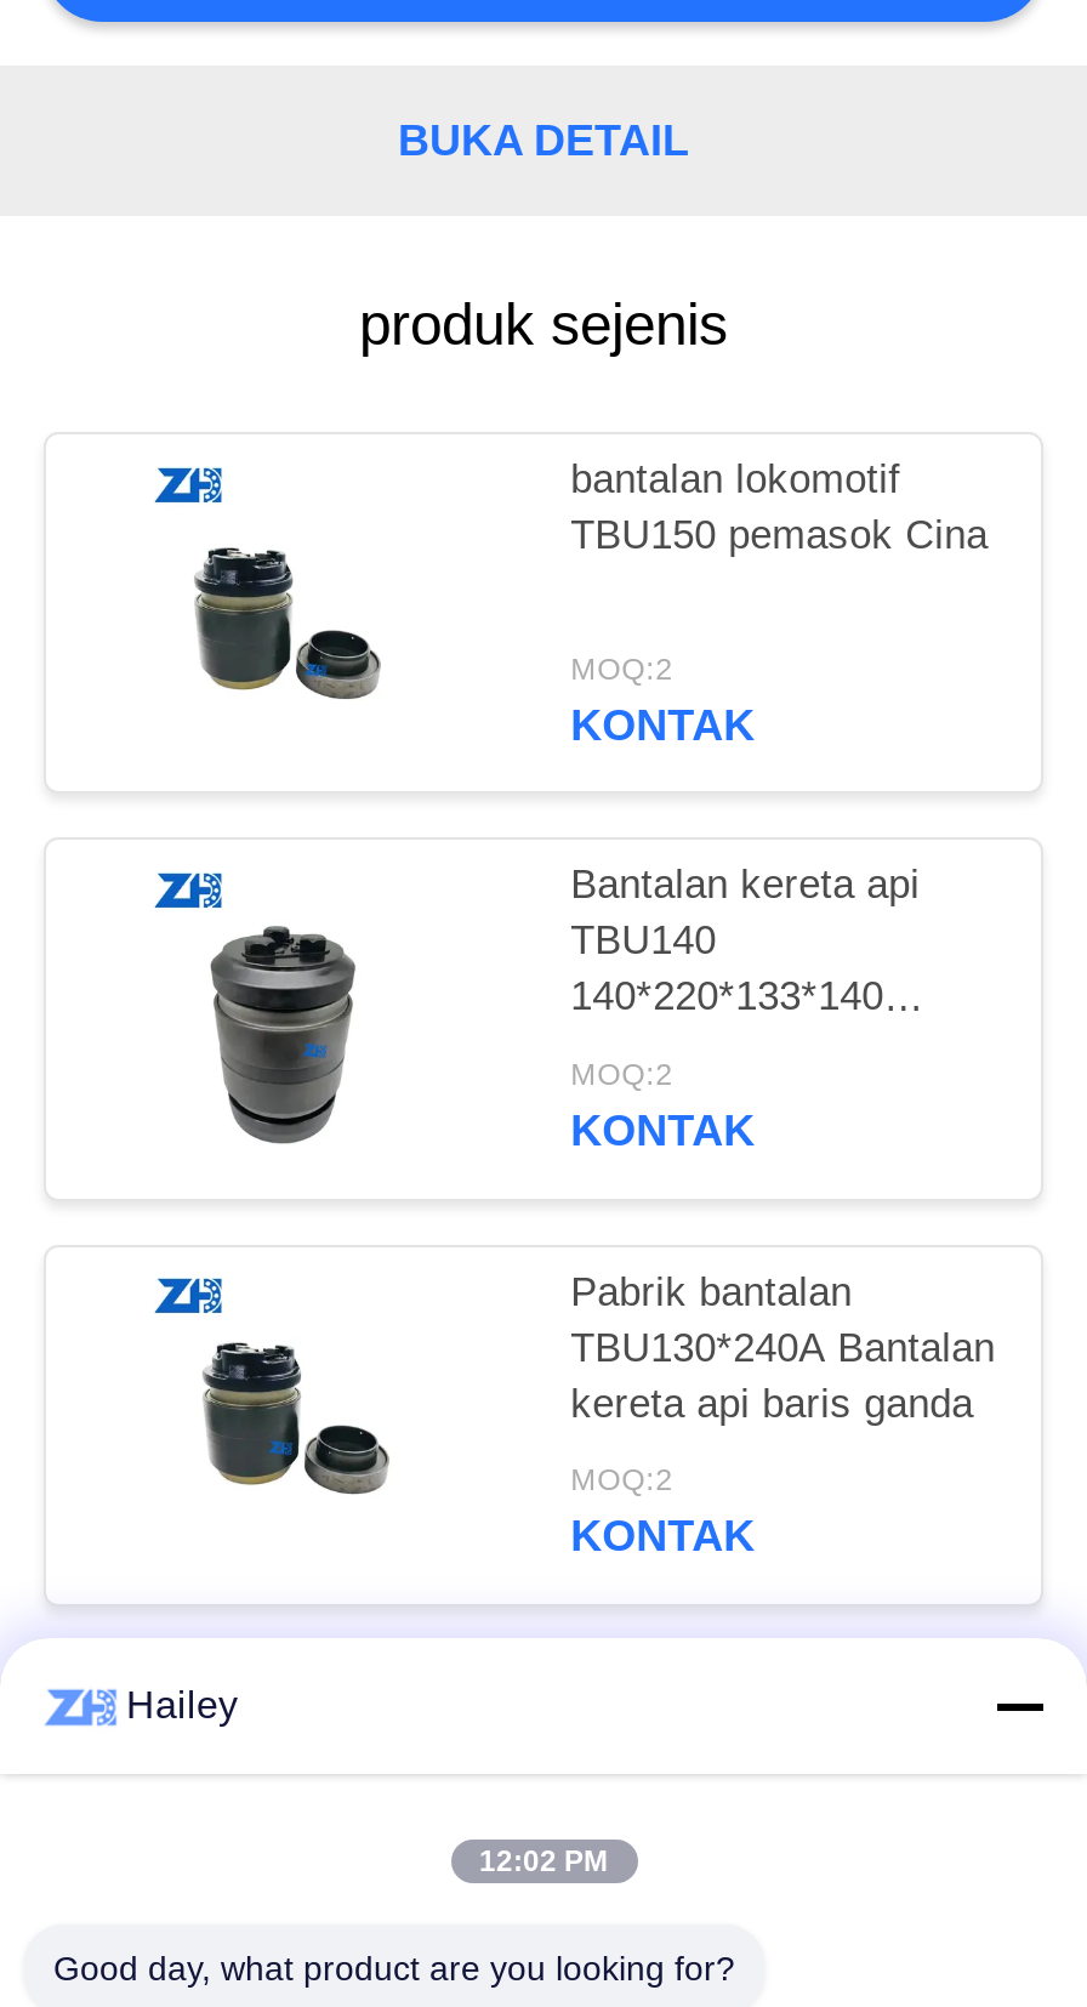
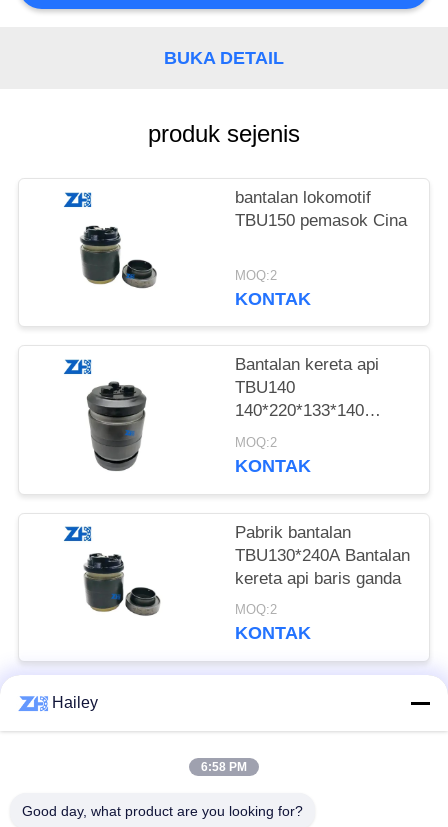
[479,1844,608,1878] 12:02 PM -> [201,760,247,774] 6:58 PM

